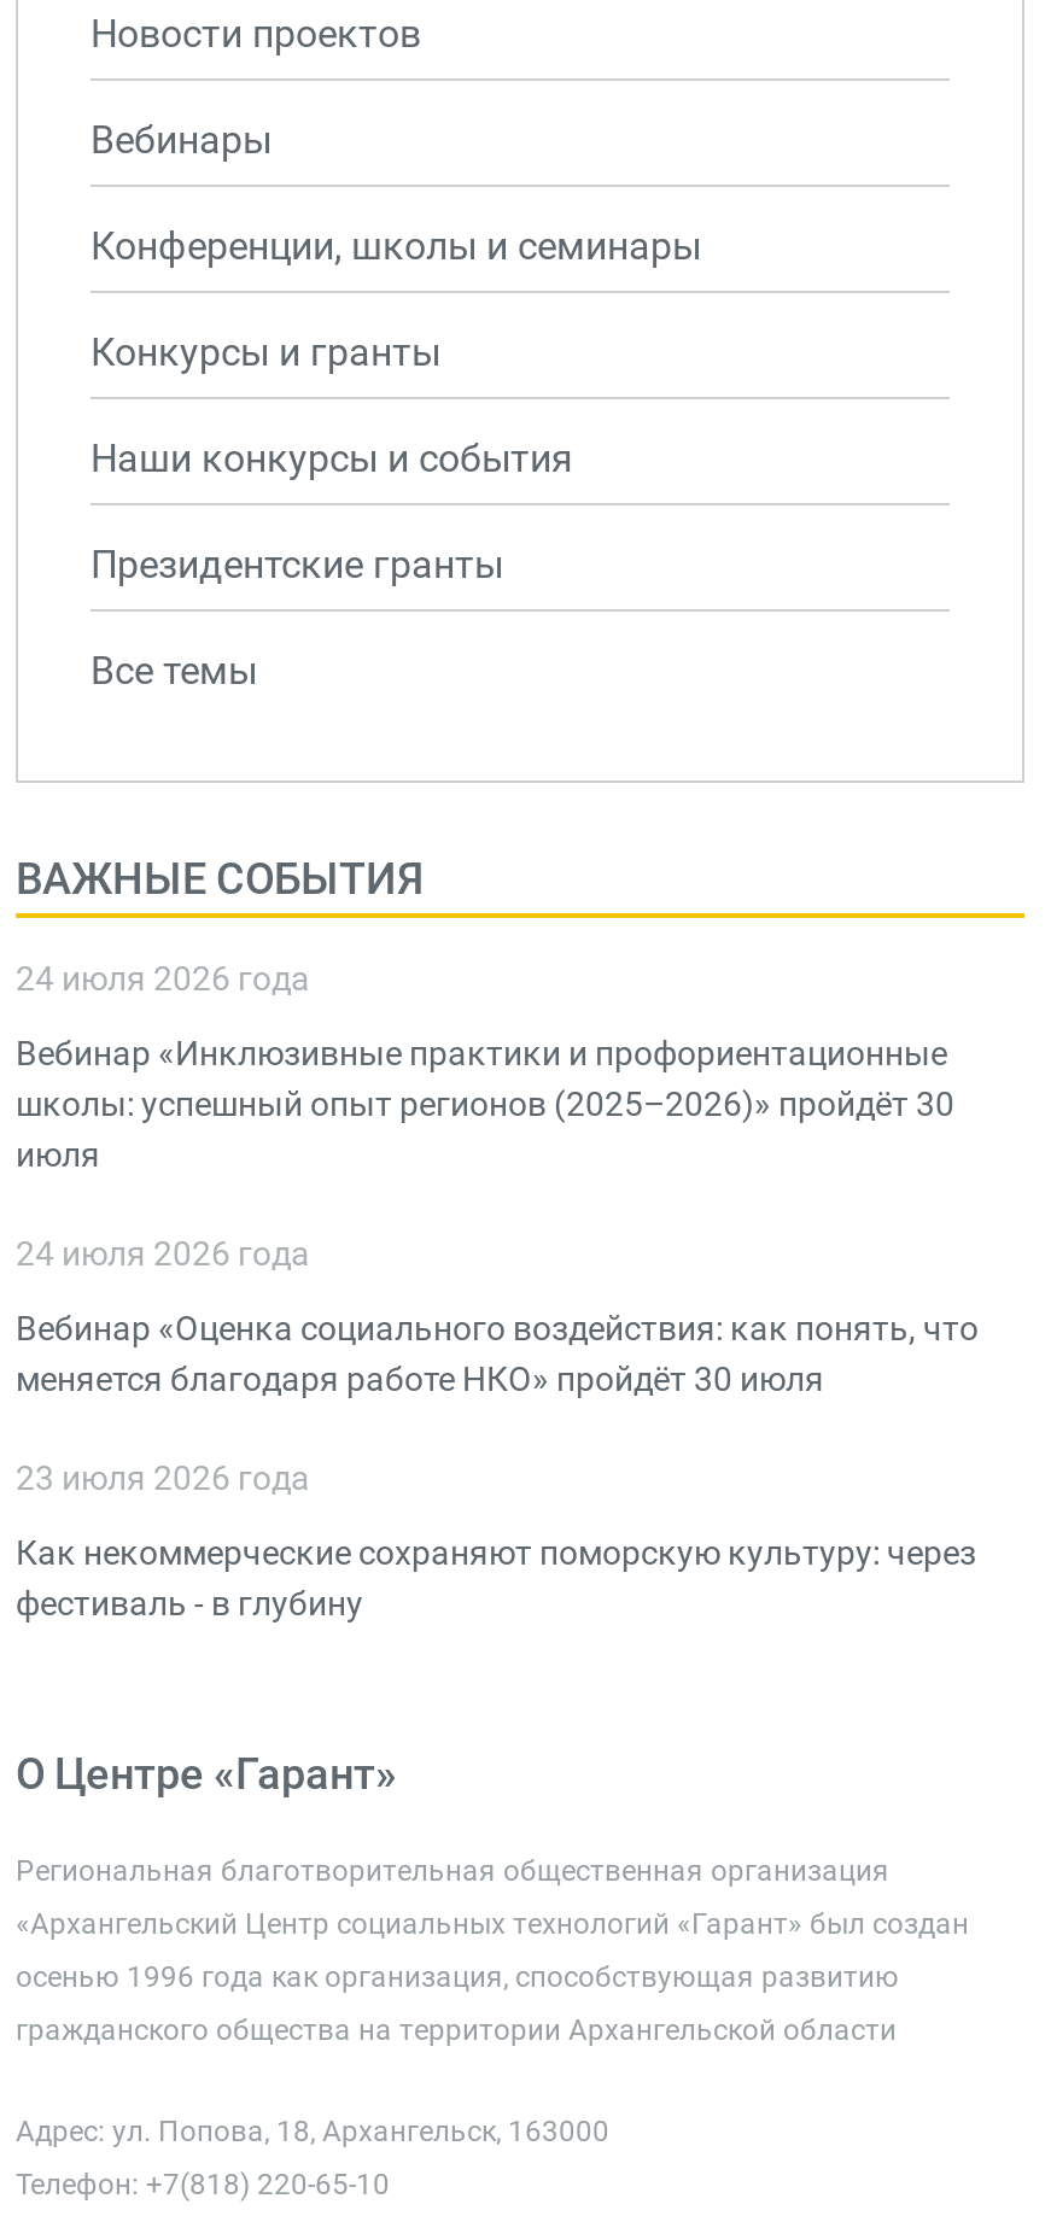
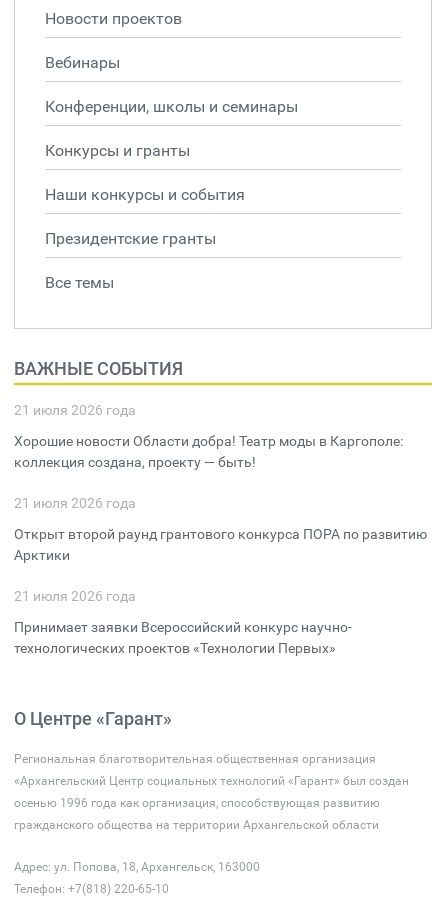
[16,959,310,998] 24 июля 2026 года -> [14,402,136,418] 21 июля 2026 года
[16,1034,954,1174] Вебинар «Инклюзивные практики и профориентационные | школы: успешный опыт регионов (2025–2026)» пройдёт 30 | июля -> [14,433,403,470] Хорошие новости Области добра! Театр моды в Каргополе: | коллекция создана, проекту — быть!
[16,1234,310,1273] 24 июля 2026 года -> [14,495,136,511] 21 июля 2026 года
[16,1309,979,1398] Вебинар «Оценка социального воздействия: как понять, что | меняется благодаря работе НКО» пройдёт 30 июля -> [14,526,427,563] Открыт второй раунд грантового конкурса ПОРА по развитию | Арктики
[16,1458,310,1497] 23 июля 2026 года -> [14,588,136,604] 21 июля 2026 года
[16,1533,976,1622] Как некоммерческие сохраняют поморскую культуру: через | фестиваль - в глубину -> [14,619,352,656] Принимает заявки Всероссийский конкурс научно- | технологических проектов «Технологии Первых»

